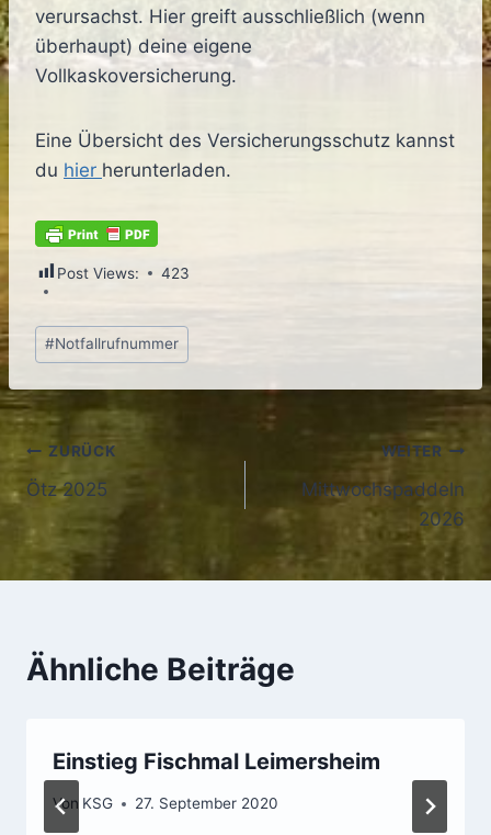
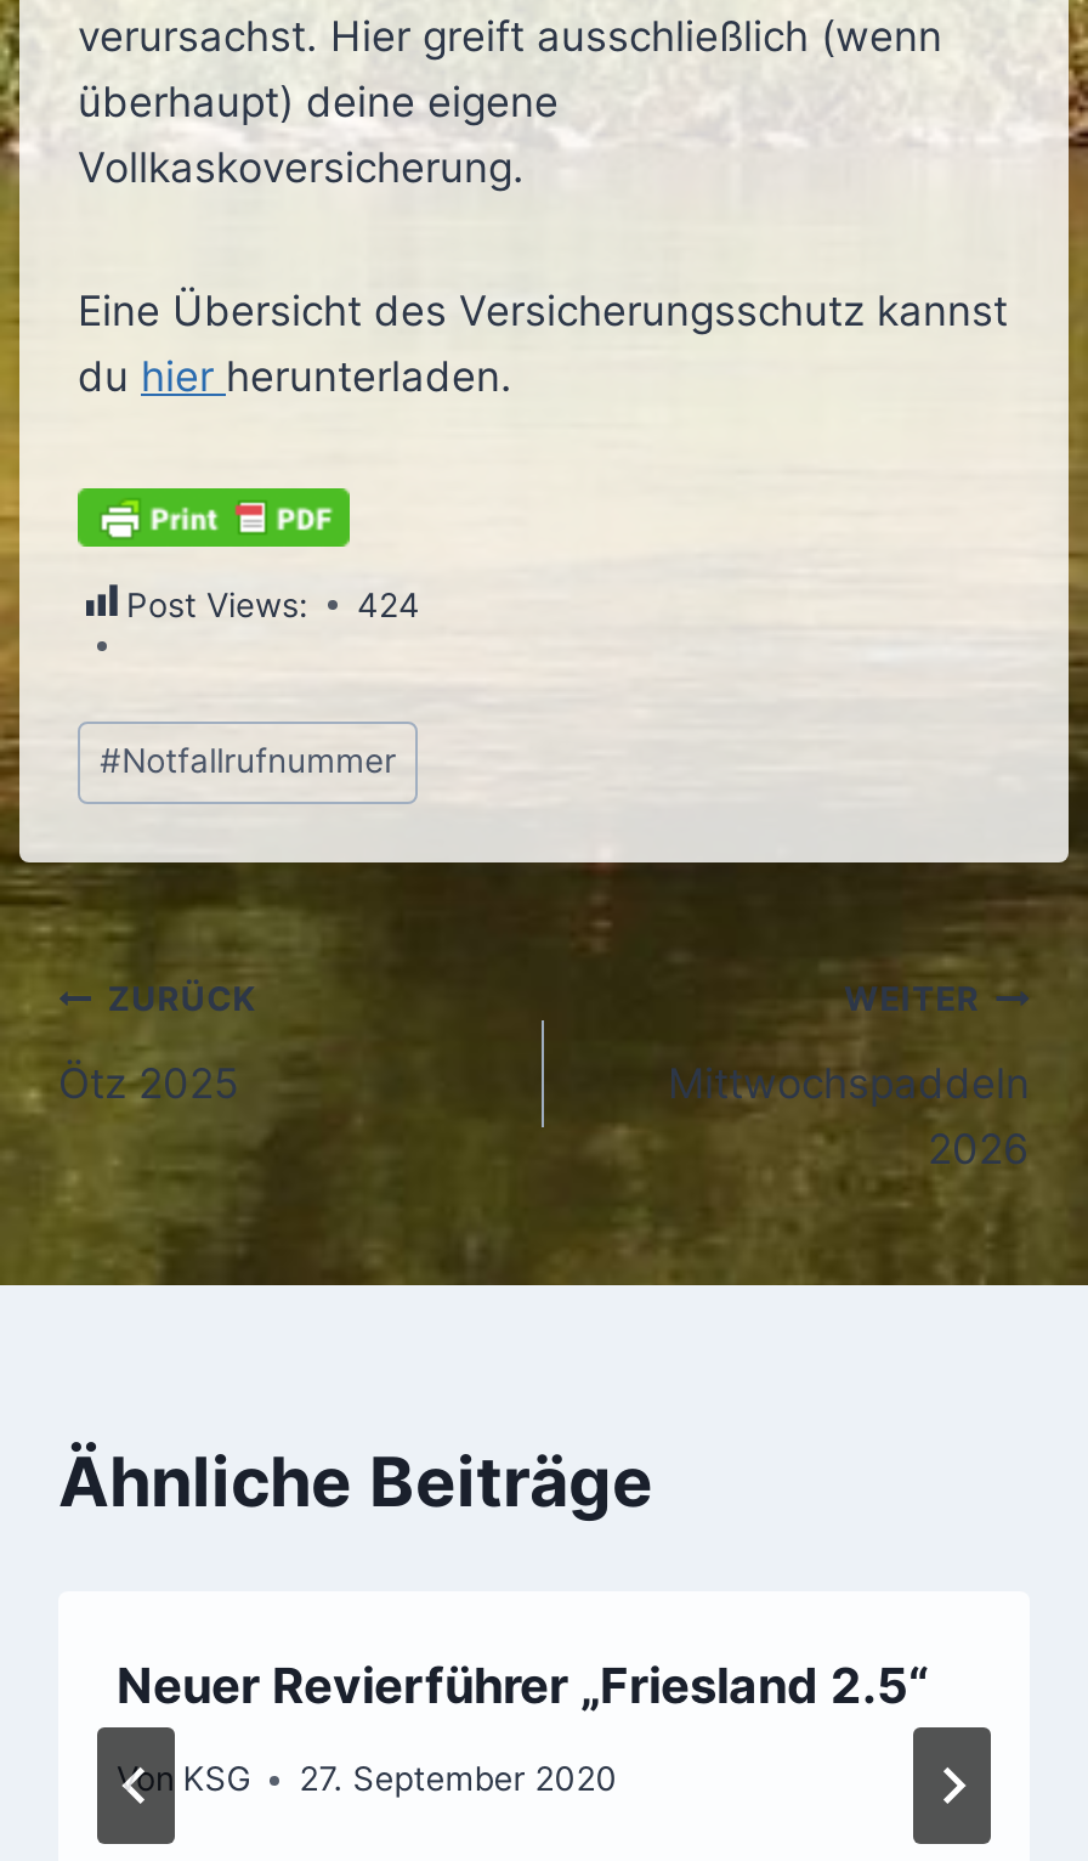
[57,264,190,281] Post Views: 423 -> [126,584,420,623] Post Views: 424
[53,748,380,774] Einstieg Fischmal Leimersheim -> [117,1656,928,1715] Neuer Revierführer „Friesland 2.5“

